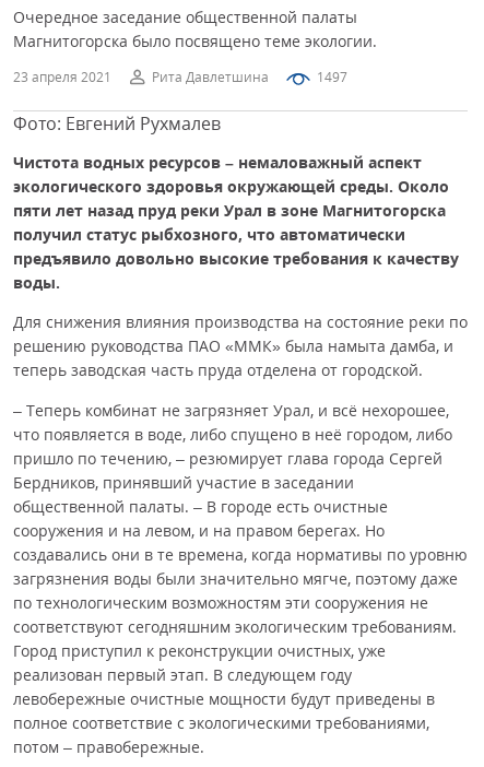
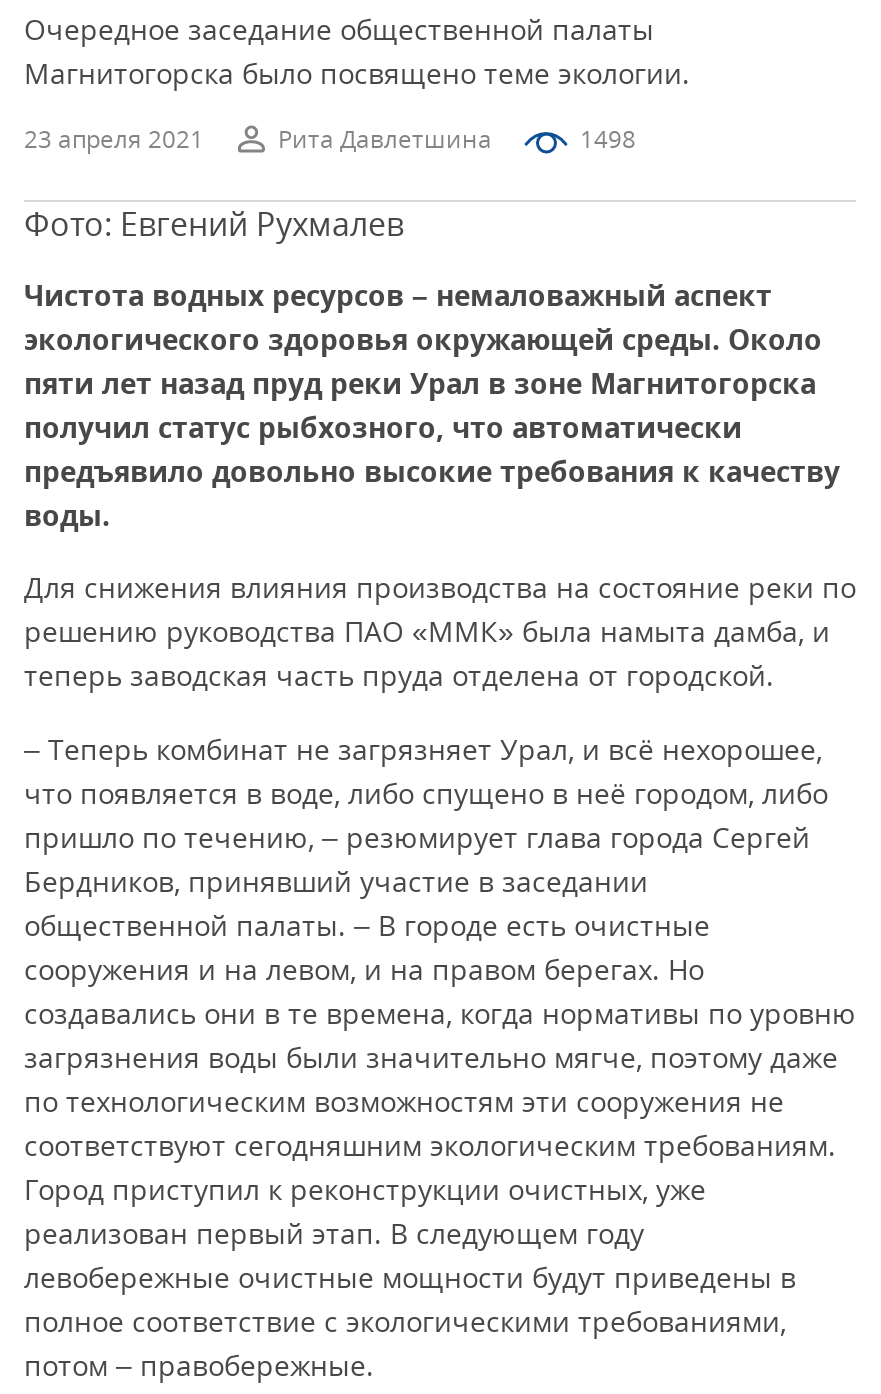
[317,68,347,86] 1497 -> [580,122,636,156] 1498

